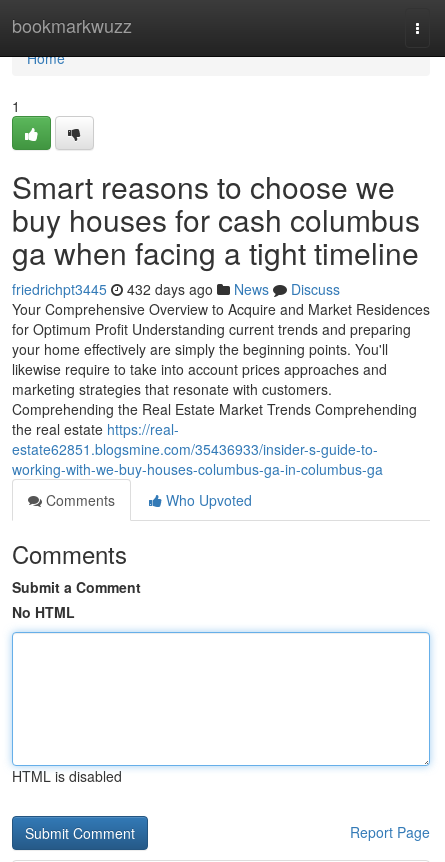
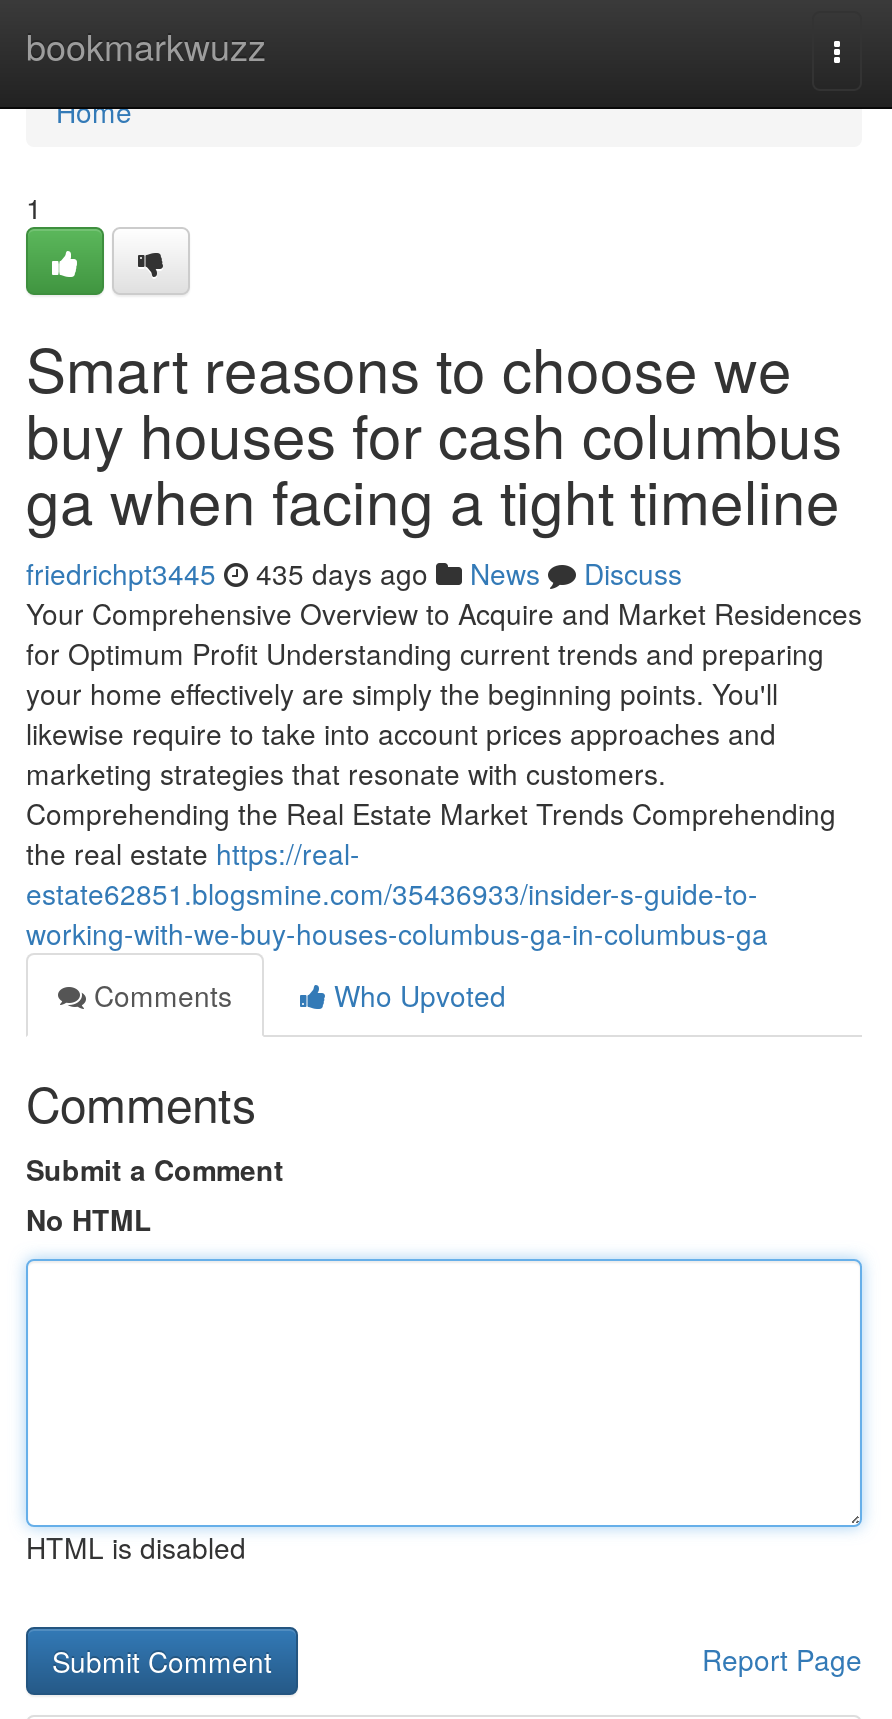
[12,279,340,299] friedrichpt3445 432 days ago News Discuss -> [26,553,682,593] friedrichpt3445 435 days ago News Discuss

